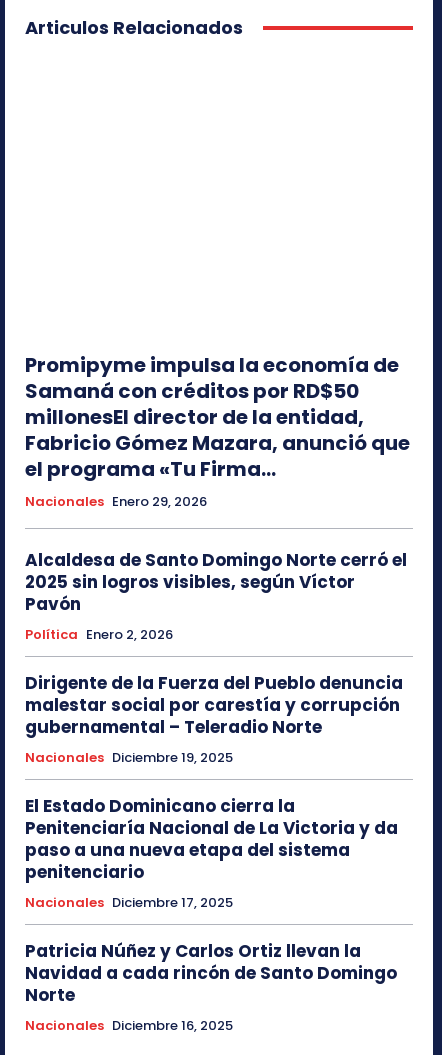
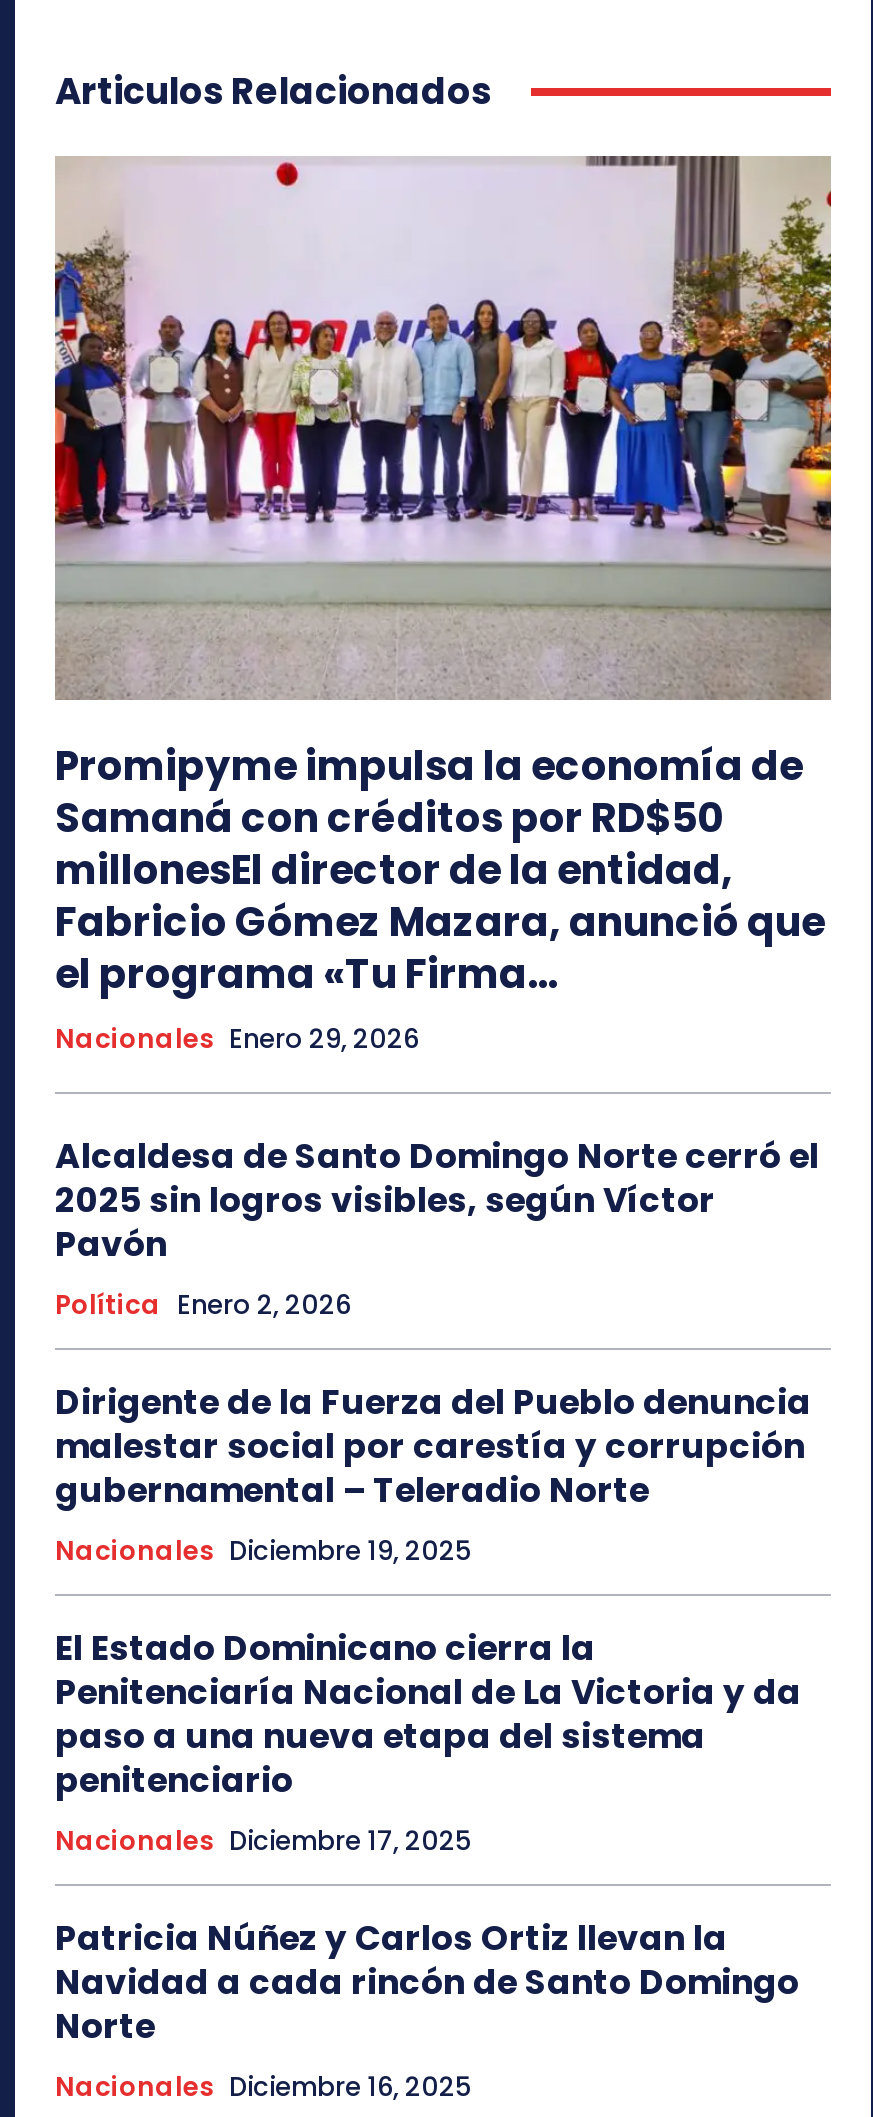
none -> [53,154,833,702] [image]

